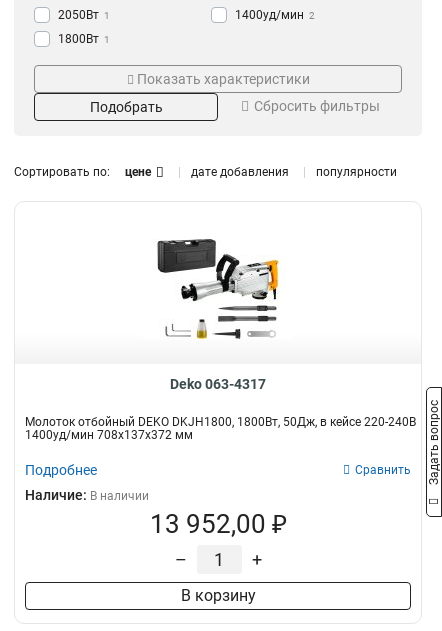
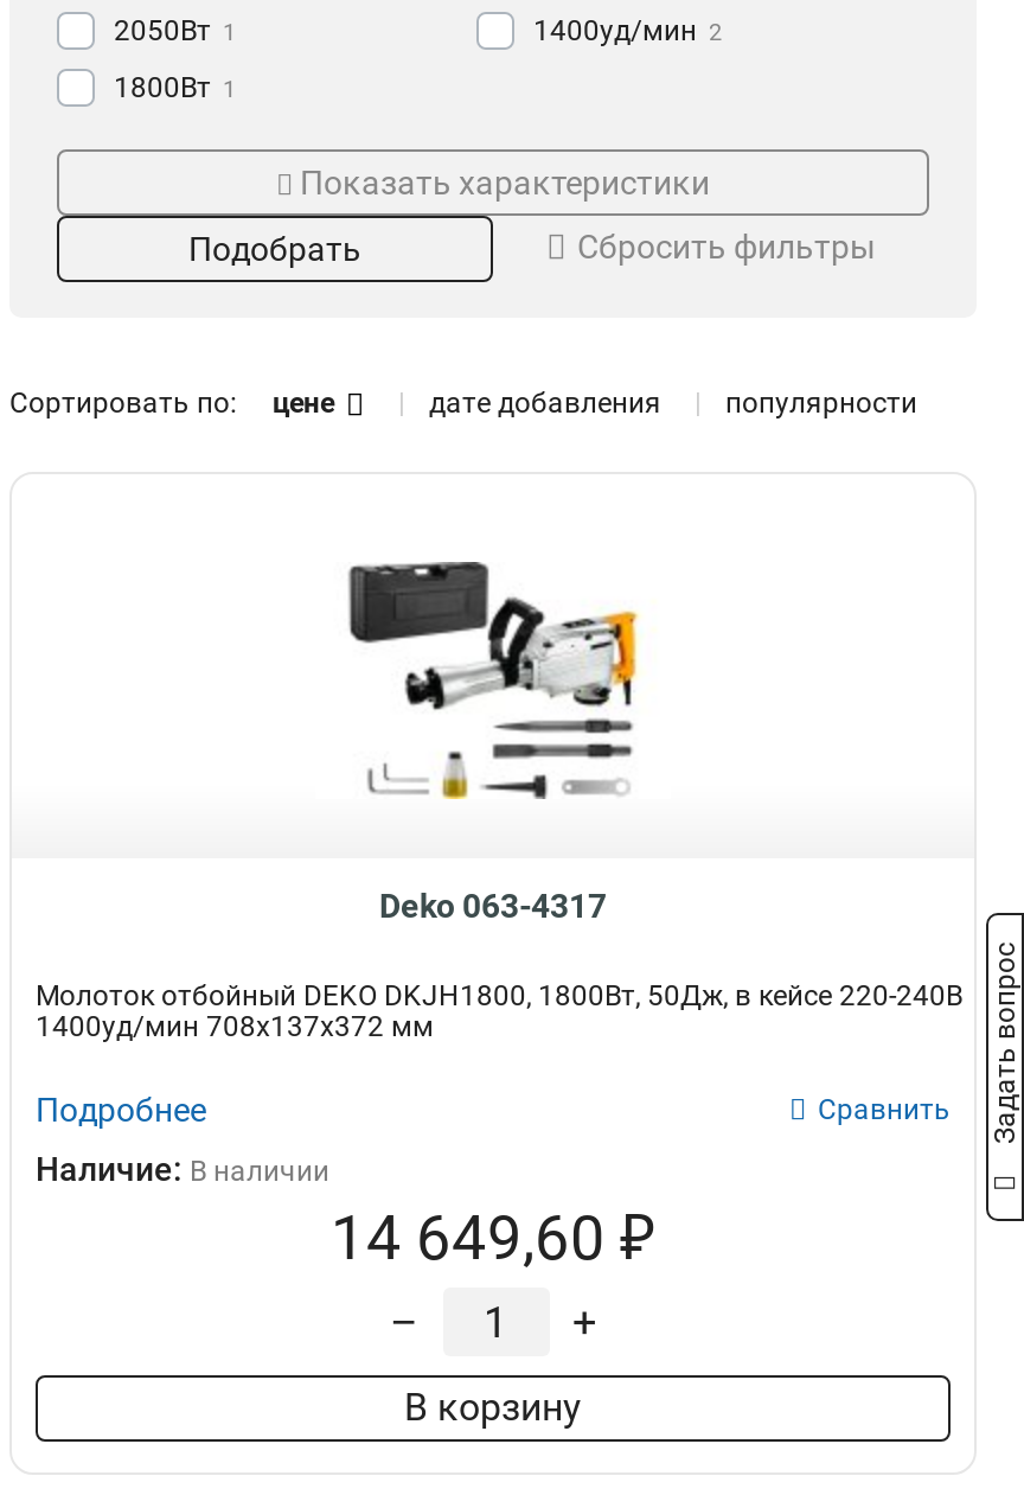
[149,509,286,539] 13 952,00 ₽ -> [331,1202,655,1273] 14 649,60 ₽

